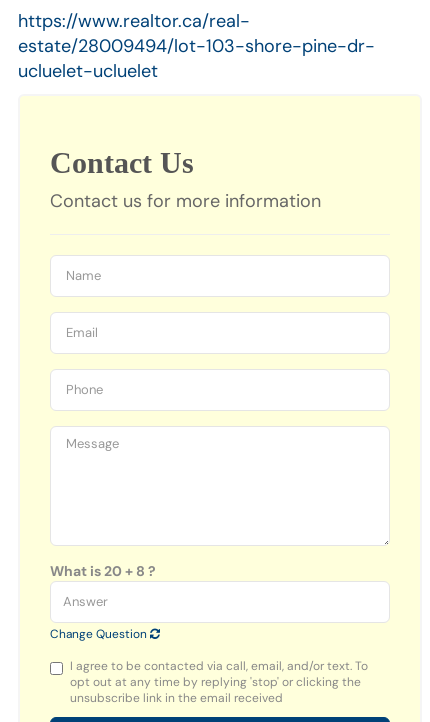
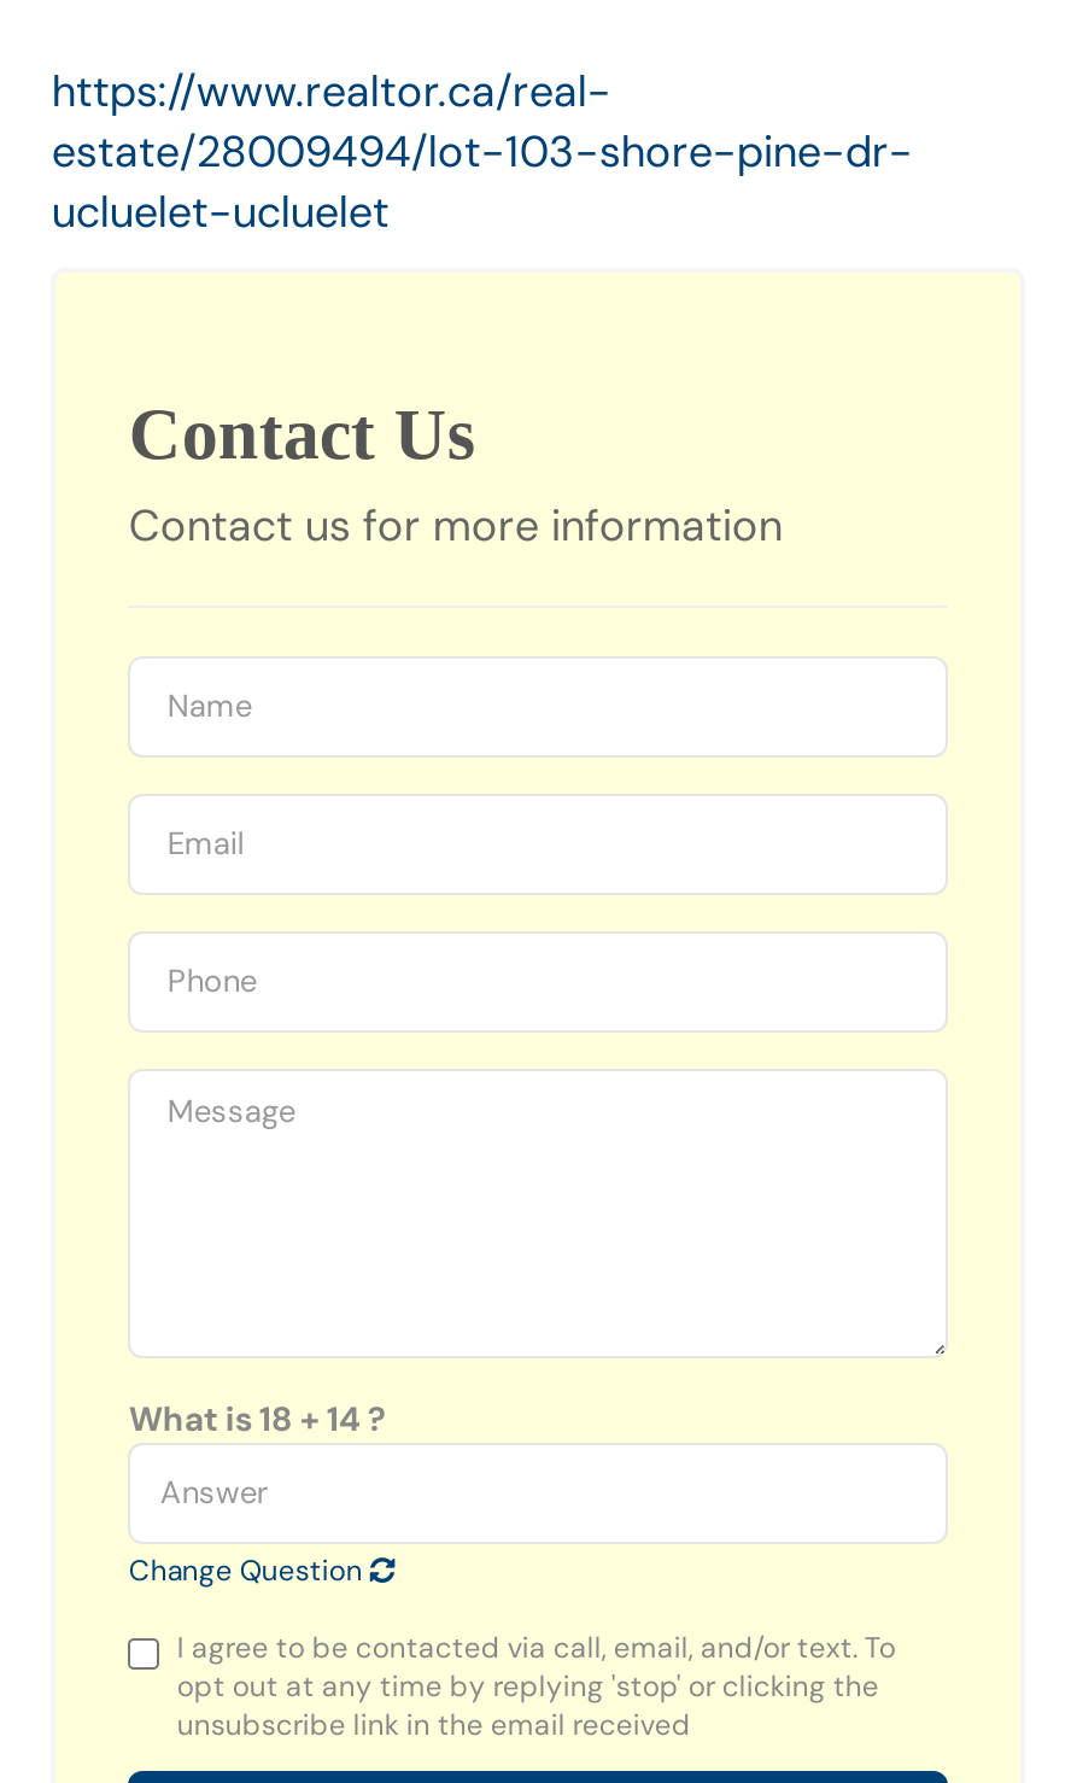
[50,562,156,580] What is 20 + 8 ? -> [129,1397,387,1440] What is 18 + 14 ?

